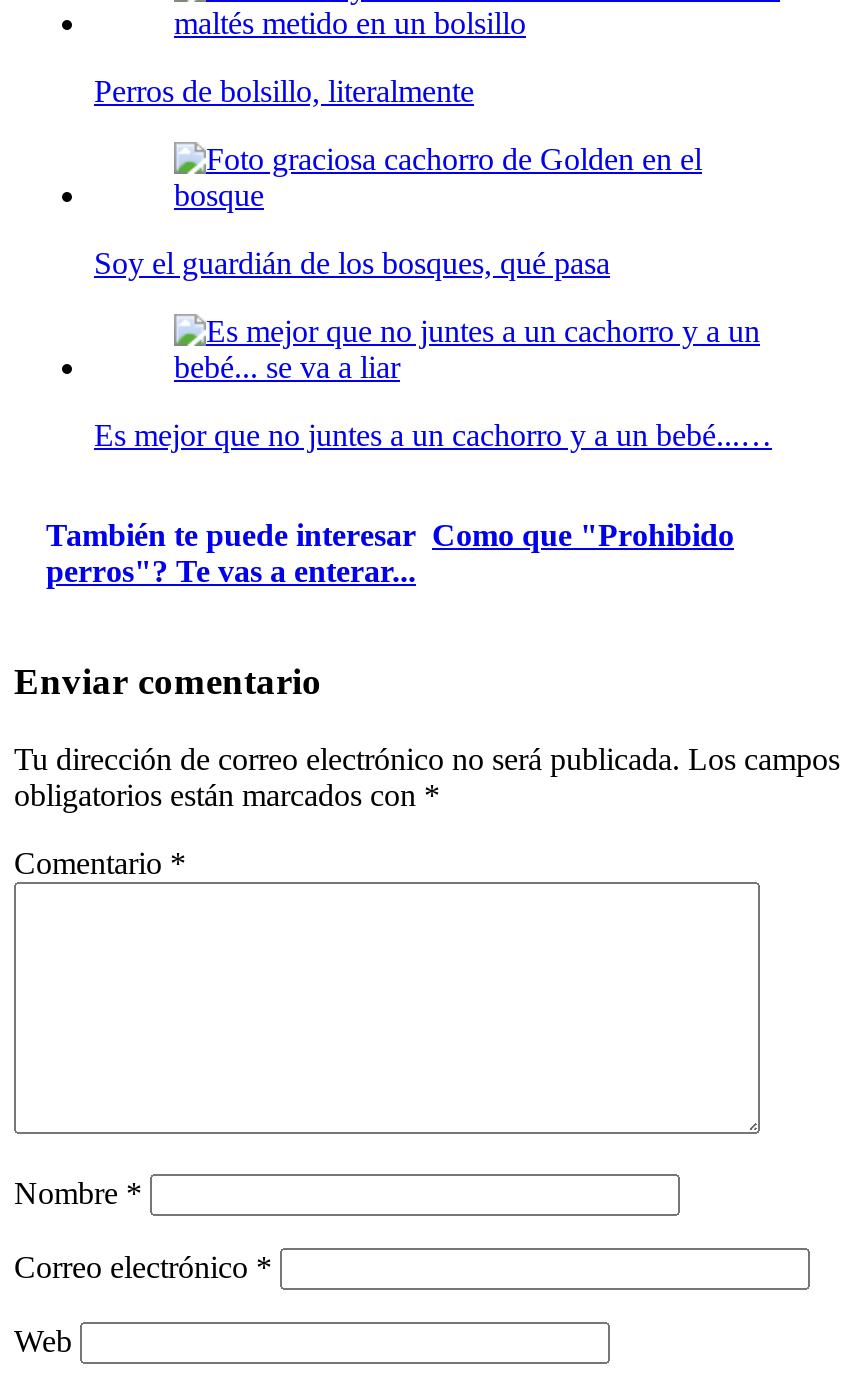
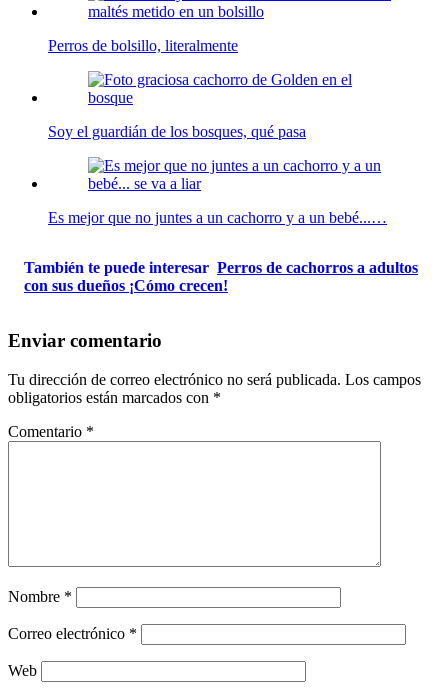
[46,519,734,589] También te puede interesar Como que "Prohibido | perros"? Te vas a enterar... -> [24,259,418,294] También te puede interesar Perros de cachorros a adultos | con sus dueños ¡Cómo crecen!

